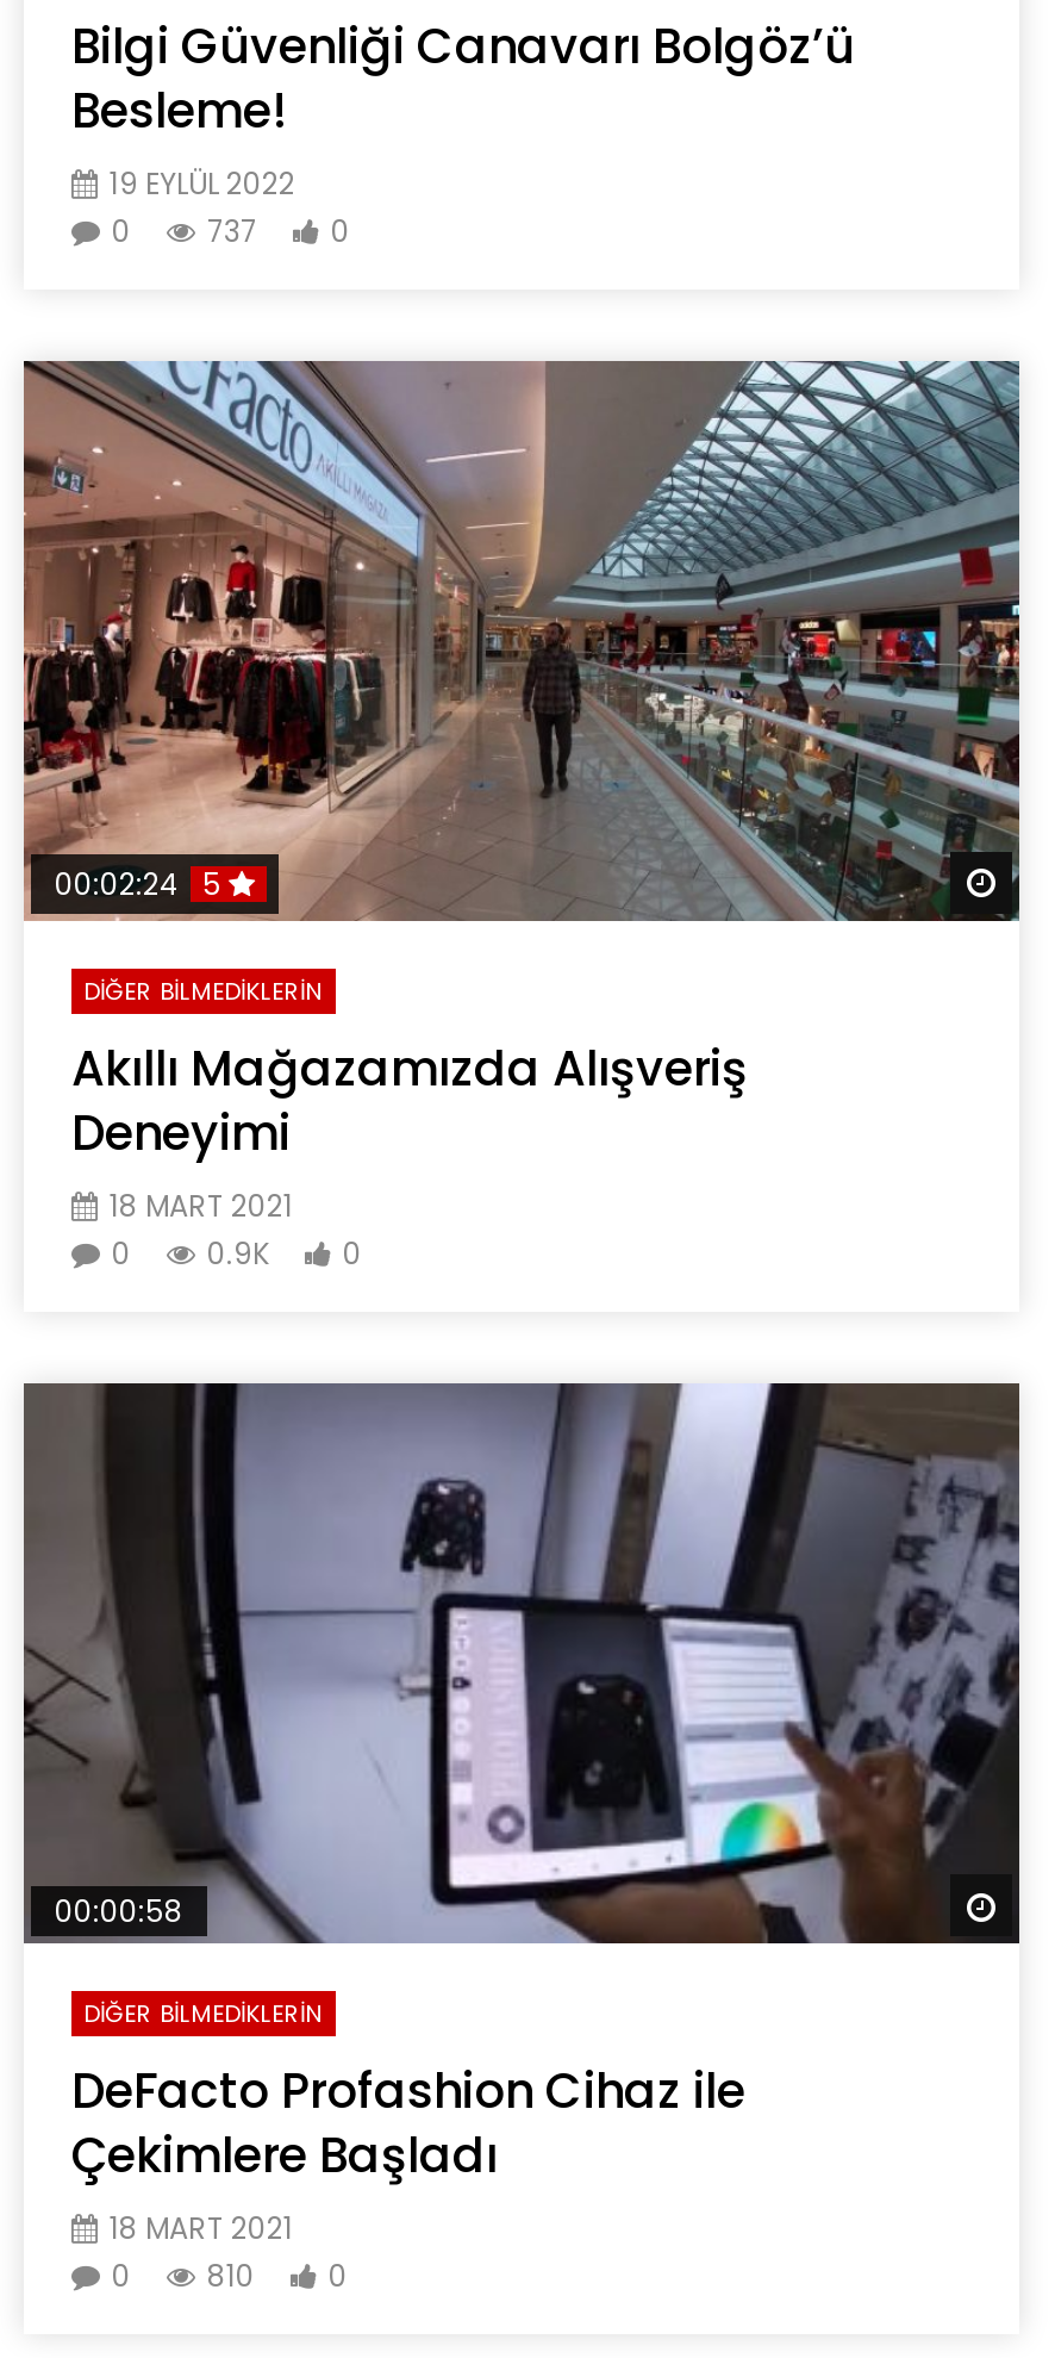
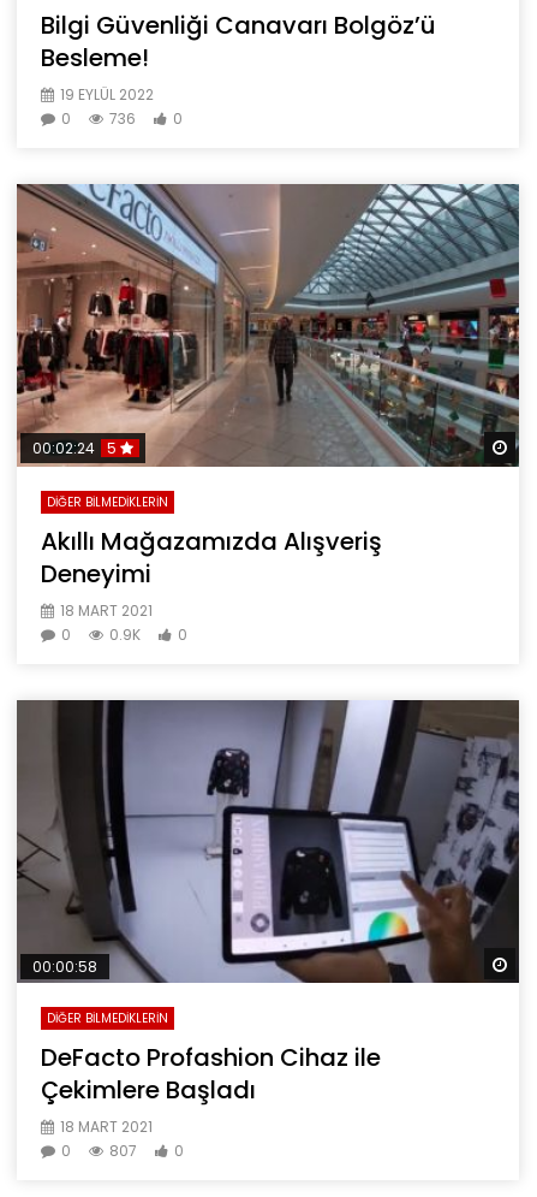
[112,211,350,252] 0 737 0 -> [61,108,183,129] 0 736 0
[112,2256,348,2297] 0 810 0 -> [61,1141,184,1161] 0 807 0

